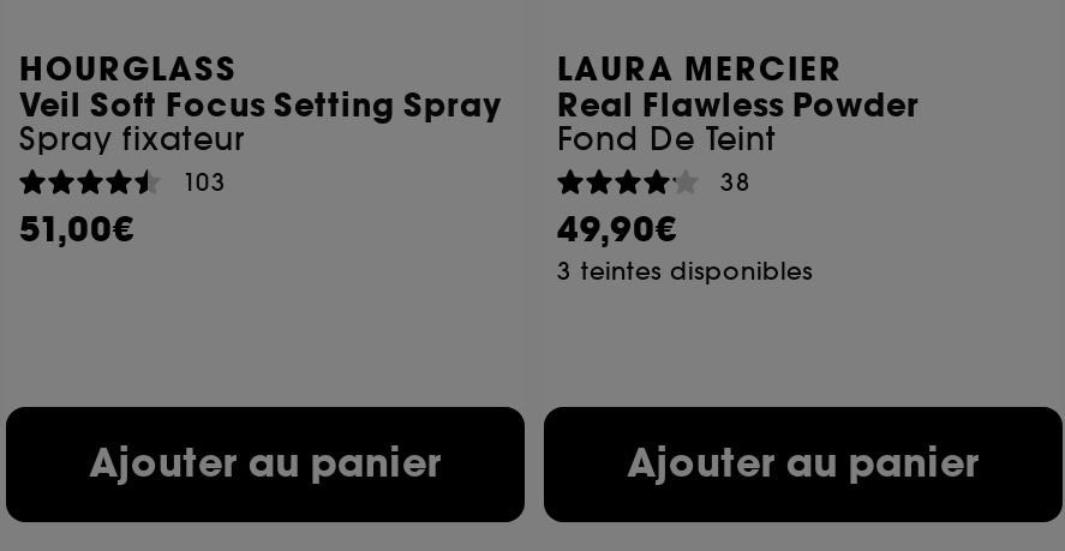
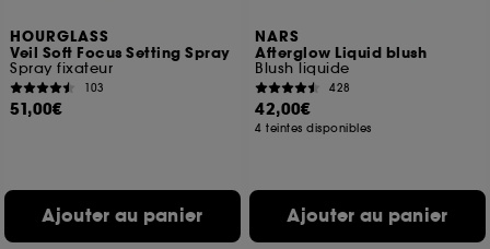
[557,49,920,287] LAURA MERCIER | Real Flawless Powder | Fond De Teint | 38 | 49,90€ | 3 teintes disponibles -> [255,27,427,135] NARS | Afterglow Liquid blush | Blush liquide | 428 | 42,00€ | 4 teintes disponibles

